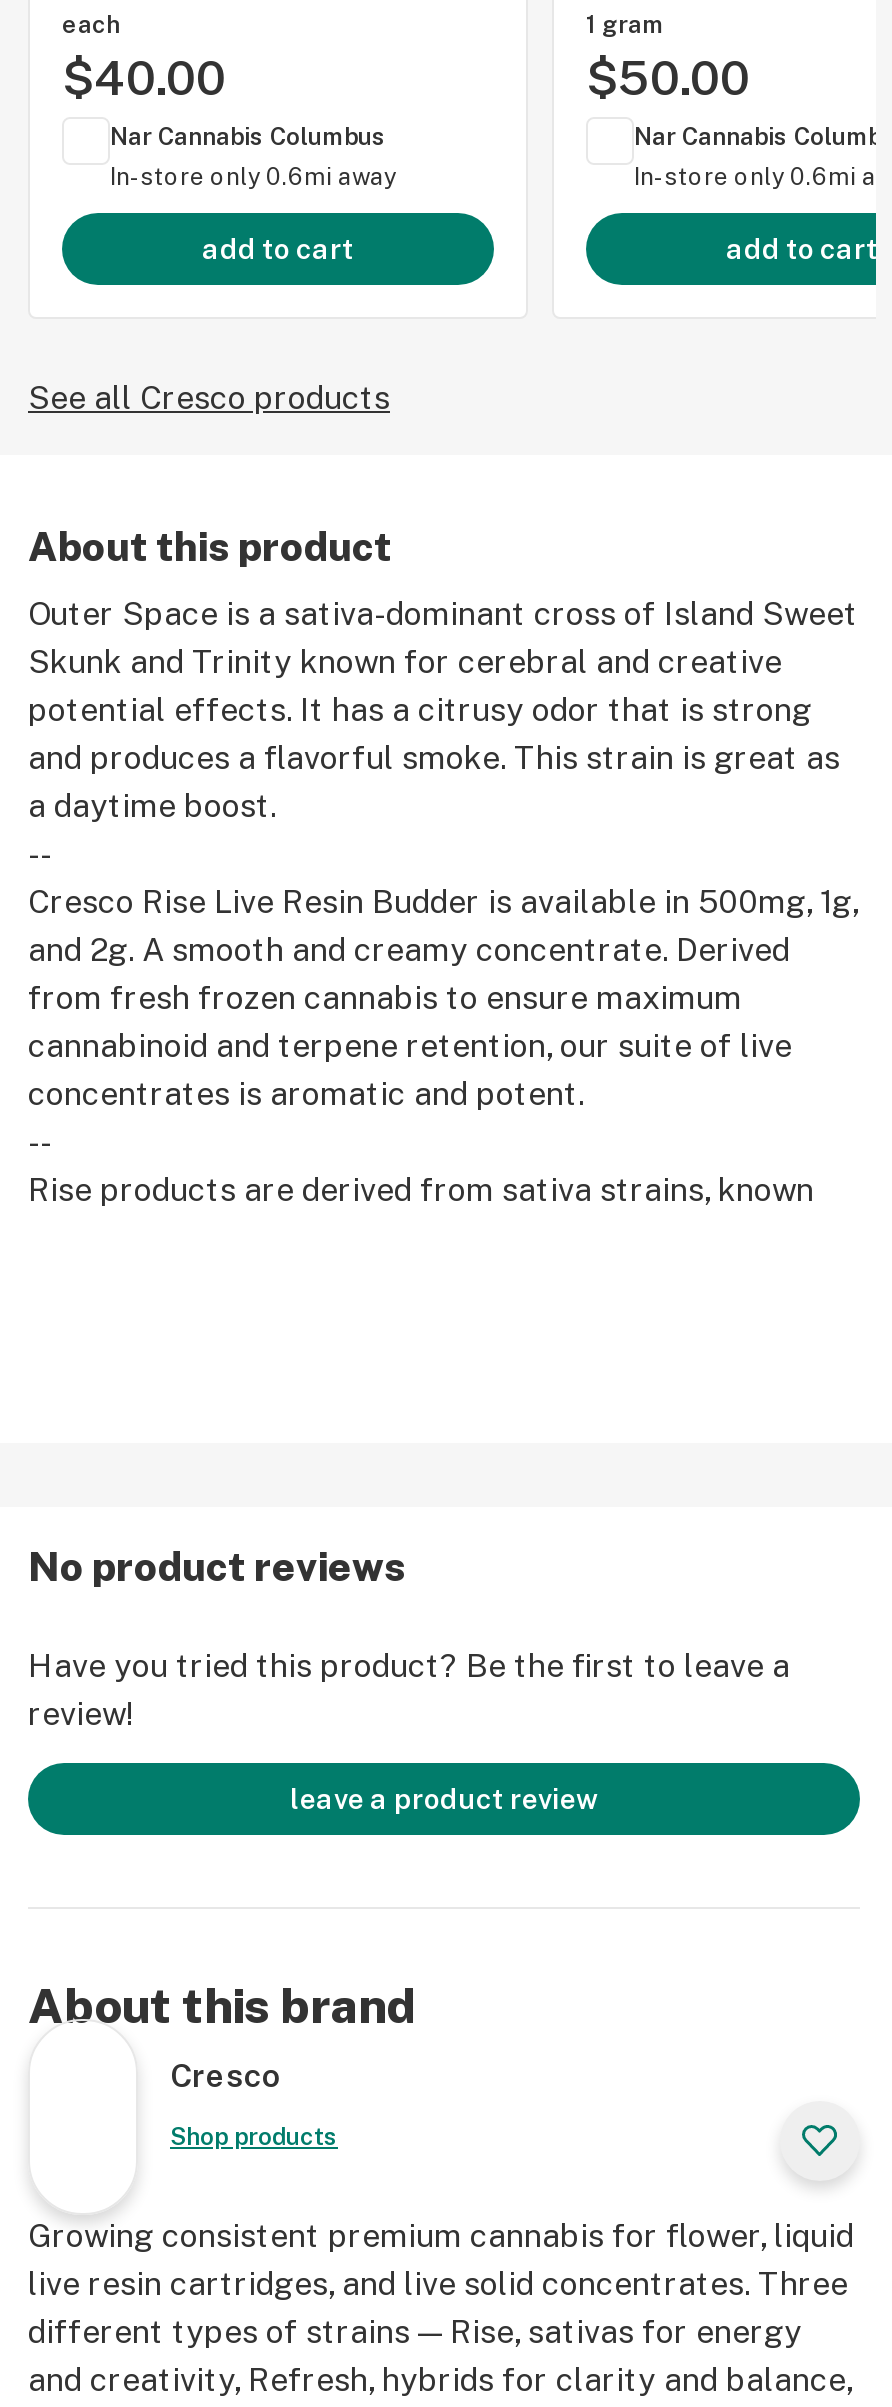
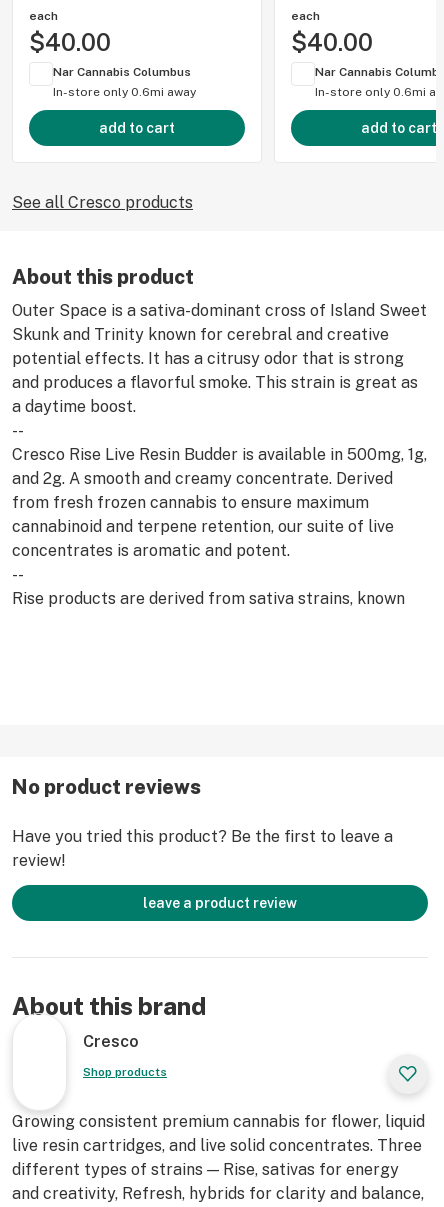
[586,11,750,105] 1 gram | $50.00 -> [291,9,373,56] each | $40.00

